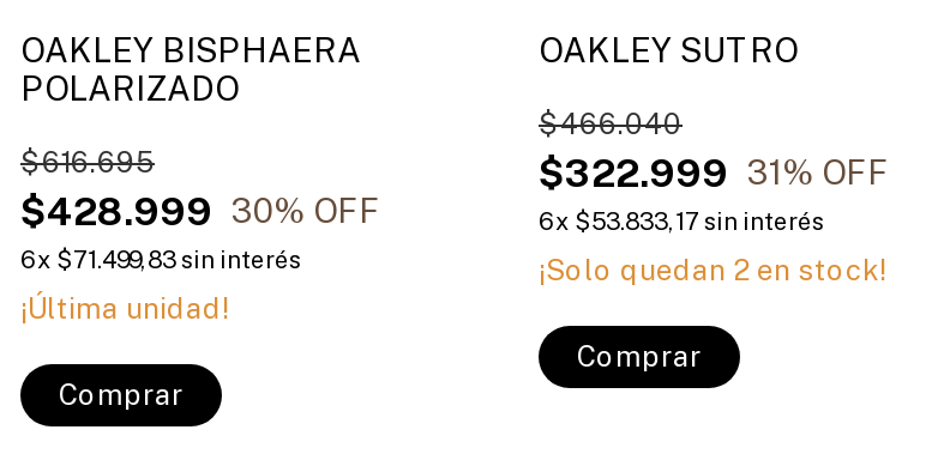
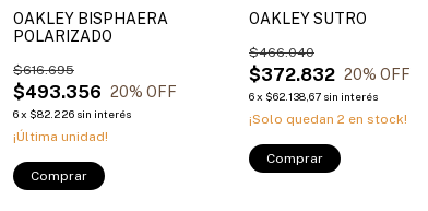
[539,151,728,196] $322.999 -> [249,65,335,85] $372.832
[747,155,889,193] 31% OFF -> [344,66,411,84] 20% OFF
[20,189,212,235] $428.999 -> [13,82,102,103] $493.356
[232,193,380,231] 30% OFF -> [110,84,177,101] 20% OFF
[539,206,824,235] 6 x $53.833,17 sin interés -> [249,90,378,103] 6 x $62.138,67 sin interés
[20,244,301,273] 6 x $71.499,83 sin interés -> [13,107,131,120] 6 x $82.226 sin interés

